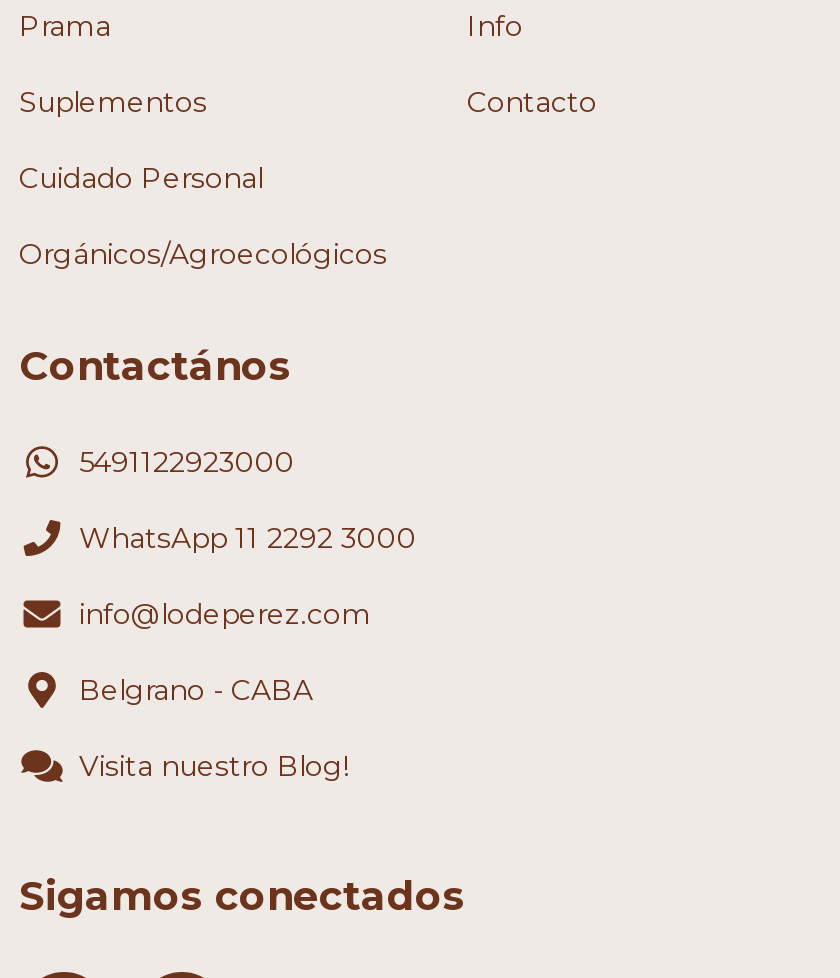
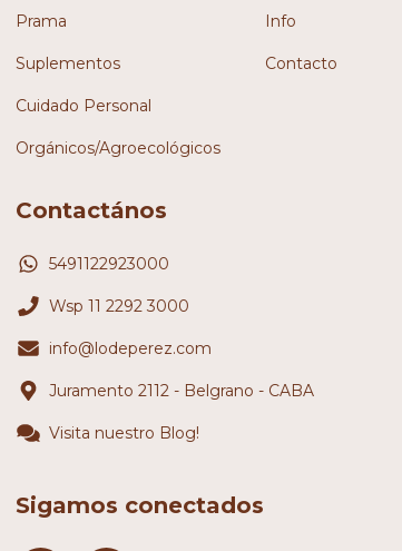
[79,520,417,556] WhatsApp 11 2292 3000 -> [49,296,189,316] Wsp 11 2292 3000
[79,672,313,708] Belgrano - CABA -> [49,380,314,401] Juramento 2112 - Belgrano - CABA

